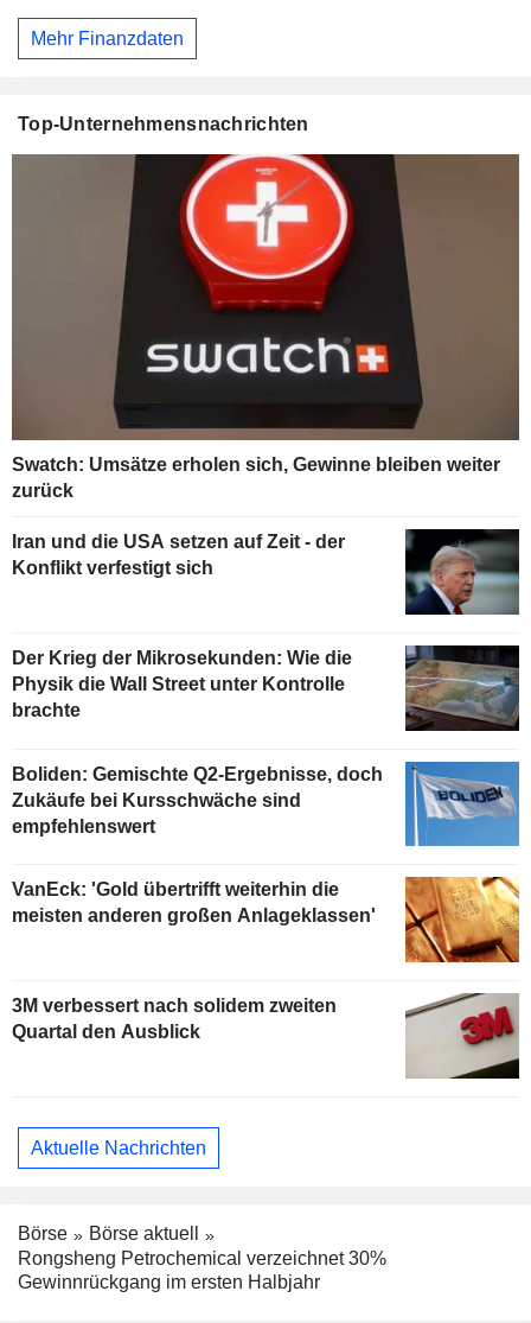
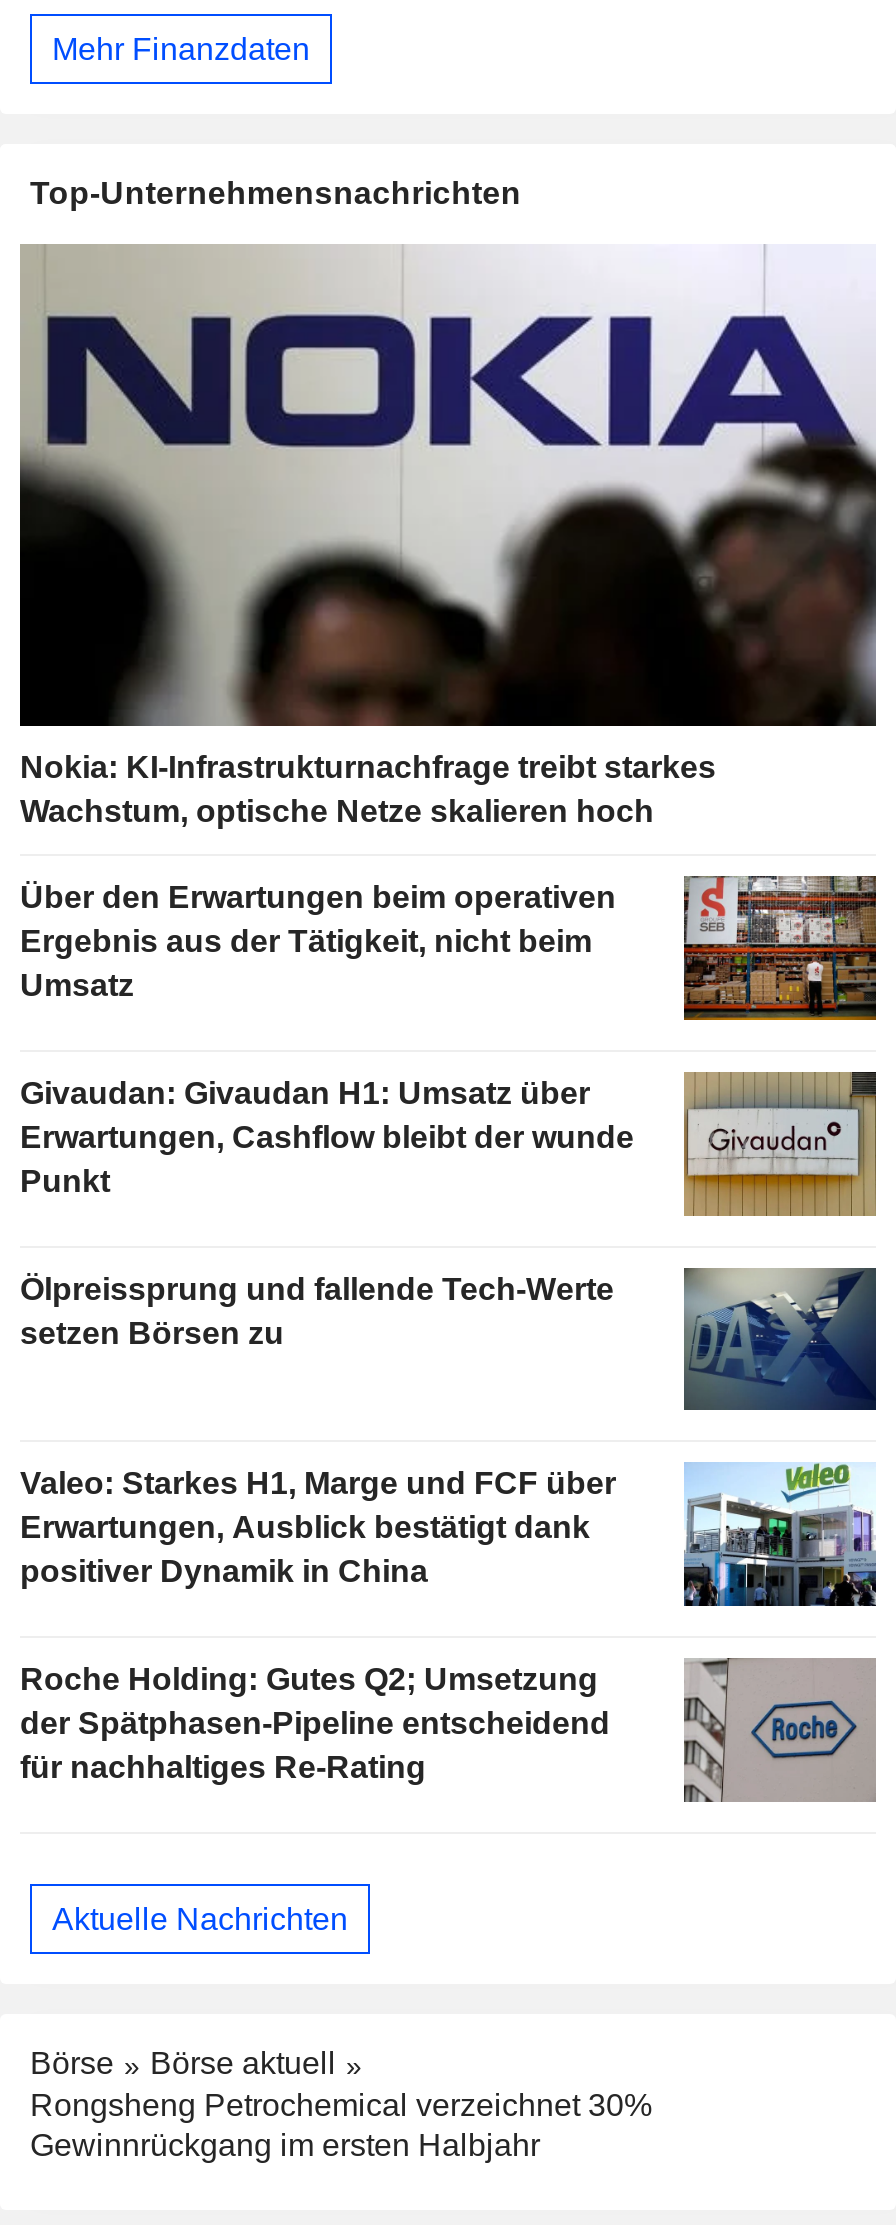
[11,153,520,501] [image] | Swatch: Umsätze erholen sich, Gewinne bleiben weiter | zurück -> [18,244,876,828] [image] | Nokia: KI-Infrastrukturnachfrage treibt starkes | Wachstum, optische Netze skalieren hoch
[12,531,345,578] Iran und die USA setzen auf Zeit - der | Konflikt verfestigt sich -> [20,880,616,1002] Über den Erwartungen beim operativen | Ergebnis aus der Tätigkeit, nicht beim | Umsatz
[405,528,520,616] [image] -> [684,874,878,1022] [image]
[12,647,352,720] Der Krieg der Mikrosekunden: Wie die | Physik die Wall Street unter Kontrolle | brachte -> [20,1075,634,1197] Givaudan: Givaudan H1: Umsatz über | Erwartungen, Cashflow bleibt der wunde | Punkt
[404,644,520,732] [image] -> [682,1070,878,1218] [image]
[12,761,520,847] [image] | Boliden: Gemischte Q2-Ergebnisse, doch | Zukäufe bei Kursschwäche sind | empfehlenswert -> [20,1266,878,1412] [image] | Ölpreissprung und fallende Tech-Werte | setzen Börsen zu
[12,876,520,963] [image] | VanEck: 'Gold übertrifft weiterhin die | meisten anderen großen Anlageklassen' -> [20,1462,878,1608] [image] | Valeo: Starkes H1, Marge und FCF über | Erwartungen, Ausblick bestätigt dank | positiver Dynamik in China
[12,996,337,1042] 3M verbessert nach solidem zweiten | Quartal den Ausblick -> [20,1662,610,1784] Roche Holding: Gutes Q2; Umsetzung | der Spätphasen-Pipeline entscheidend | für nachhaltiges Re-Rating
[407,993,519,1079] [image] -> [684,1656,874,1802] [image]

